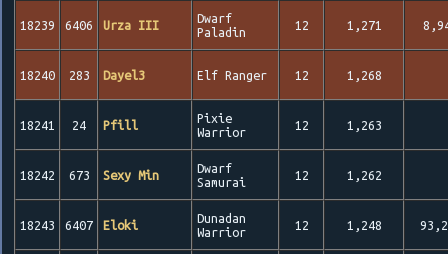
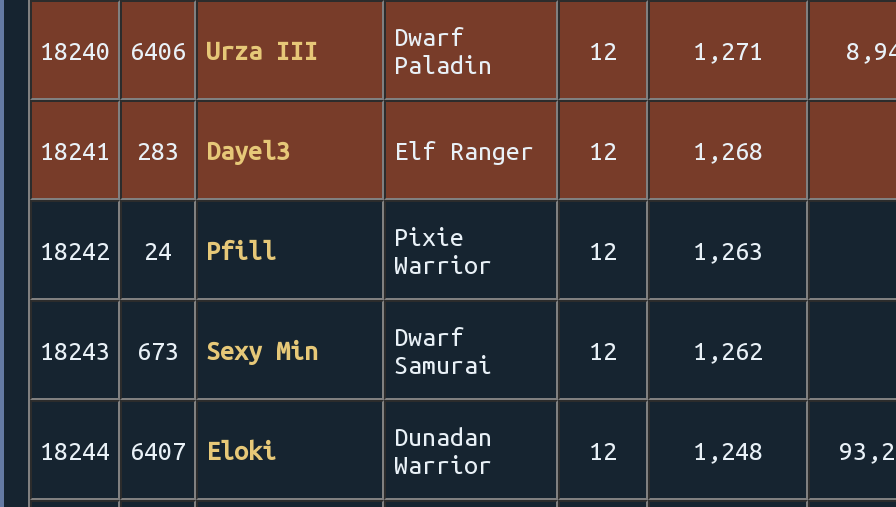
[20,18,159,32] 18239 6406 Urza III -> [40,36,318,64] 18240 6406 Urza III
[20,68,145,82] 18240 283 Dayel3 -> [40,136,290,164] 18241 283 Dayel3
[20,118,138,132] 18241 24 Pfill -> [40,236,276,264] 18242 24 Pfill
[20,168,159,182] 18242 673 Sexy Min -> [40,336,318,364] 18243 673 Sexy Min
[20,218,138,232] 18243 6407 Eloki -> [40,436,276,464] 18244 6407 Eloki

